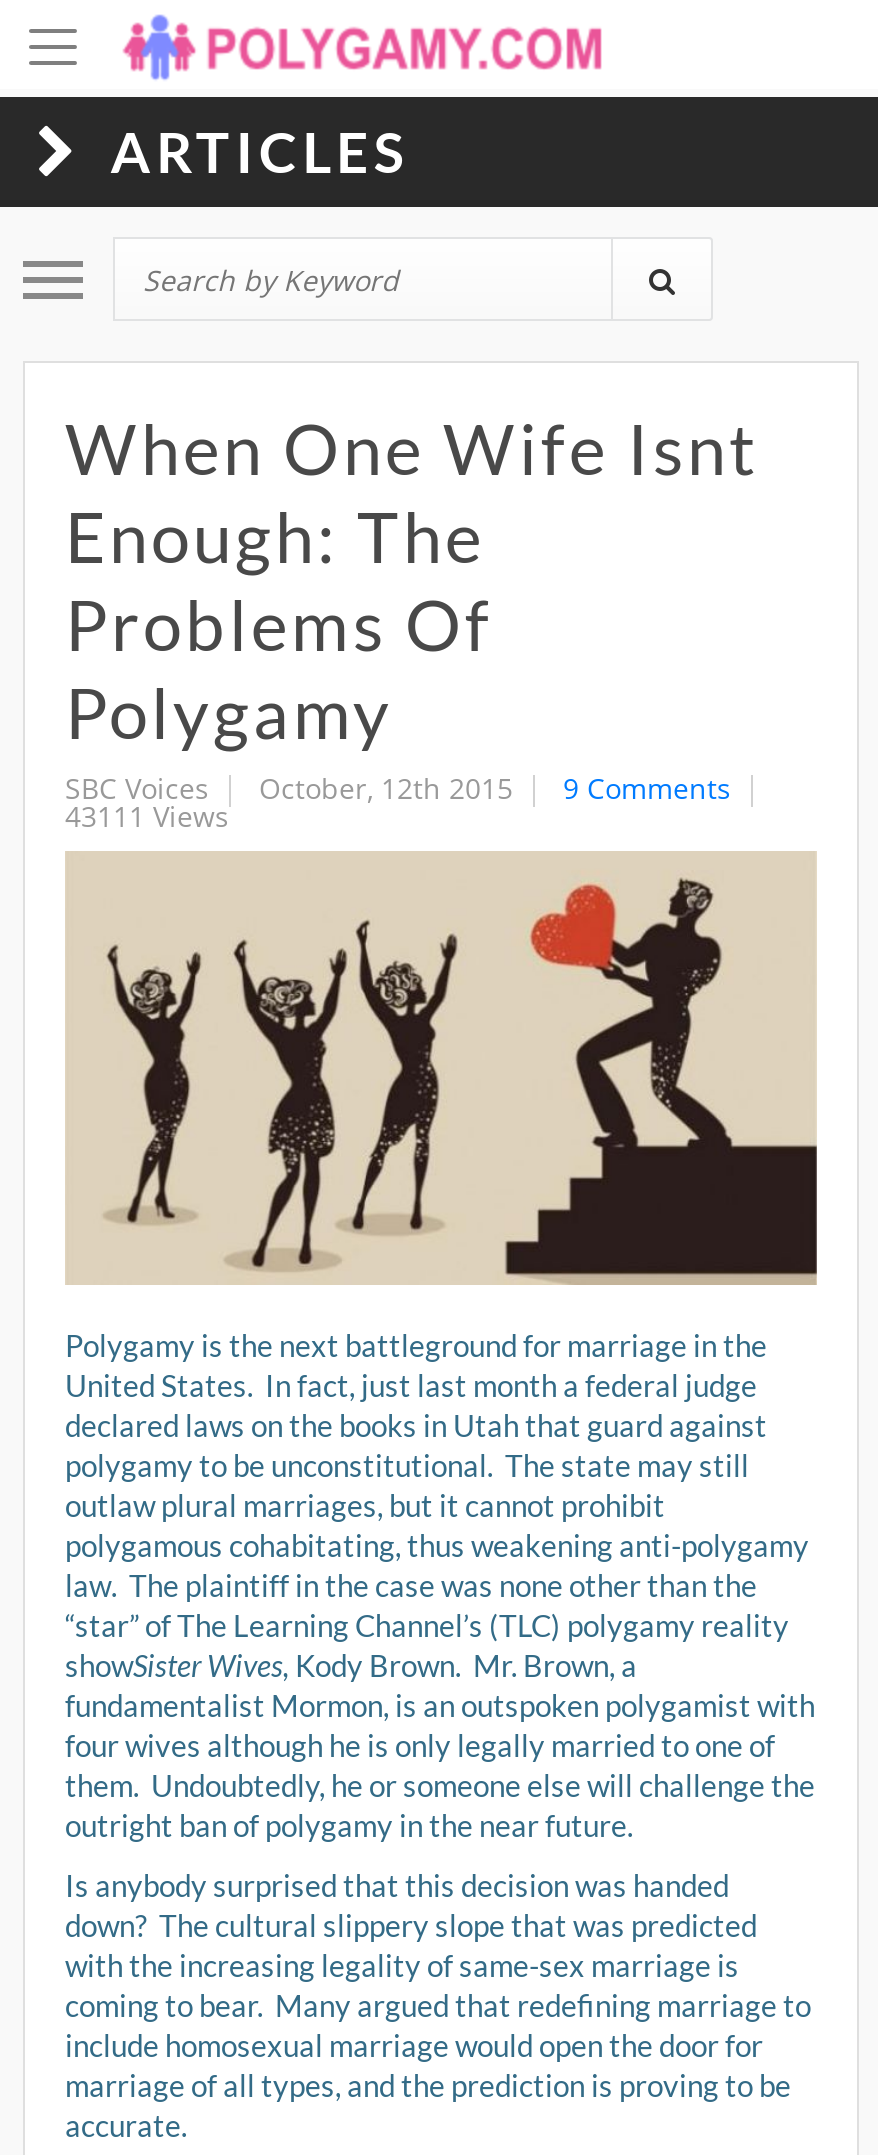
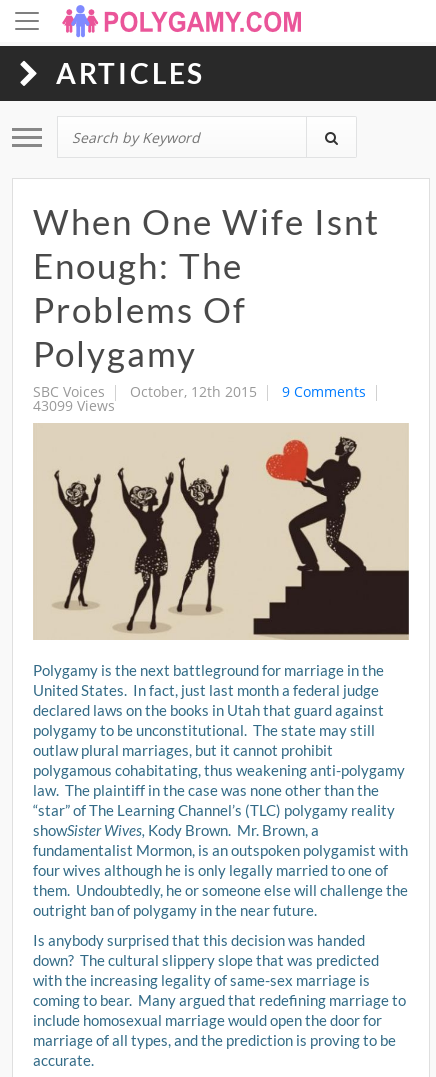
[65,797,229,835] 43111 Views -> [33,396,115,415] 43099 Views

